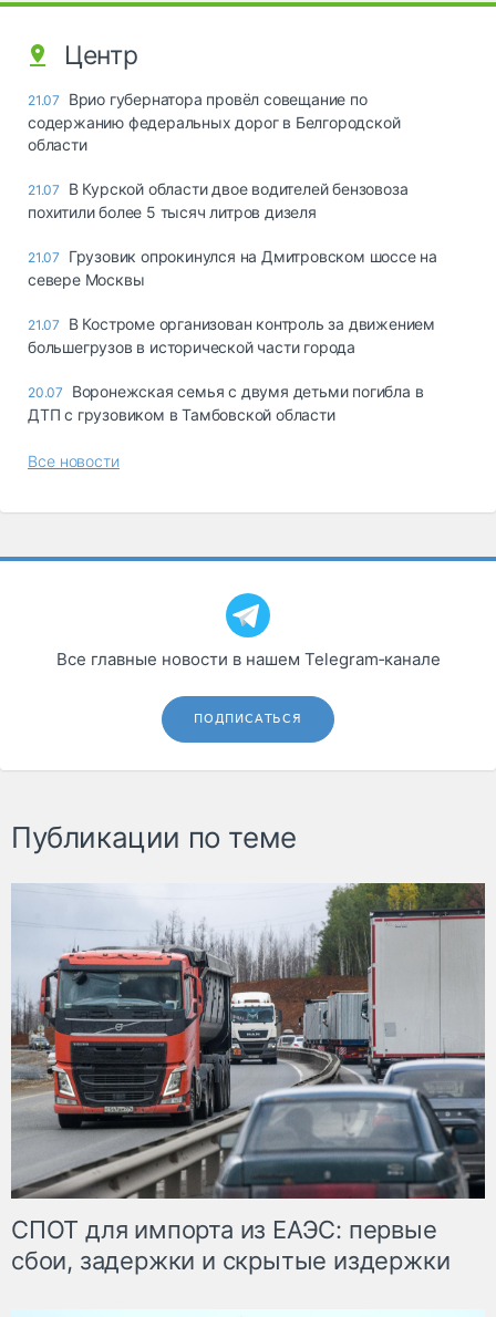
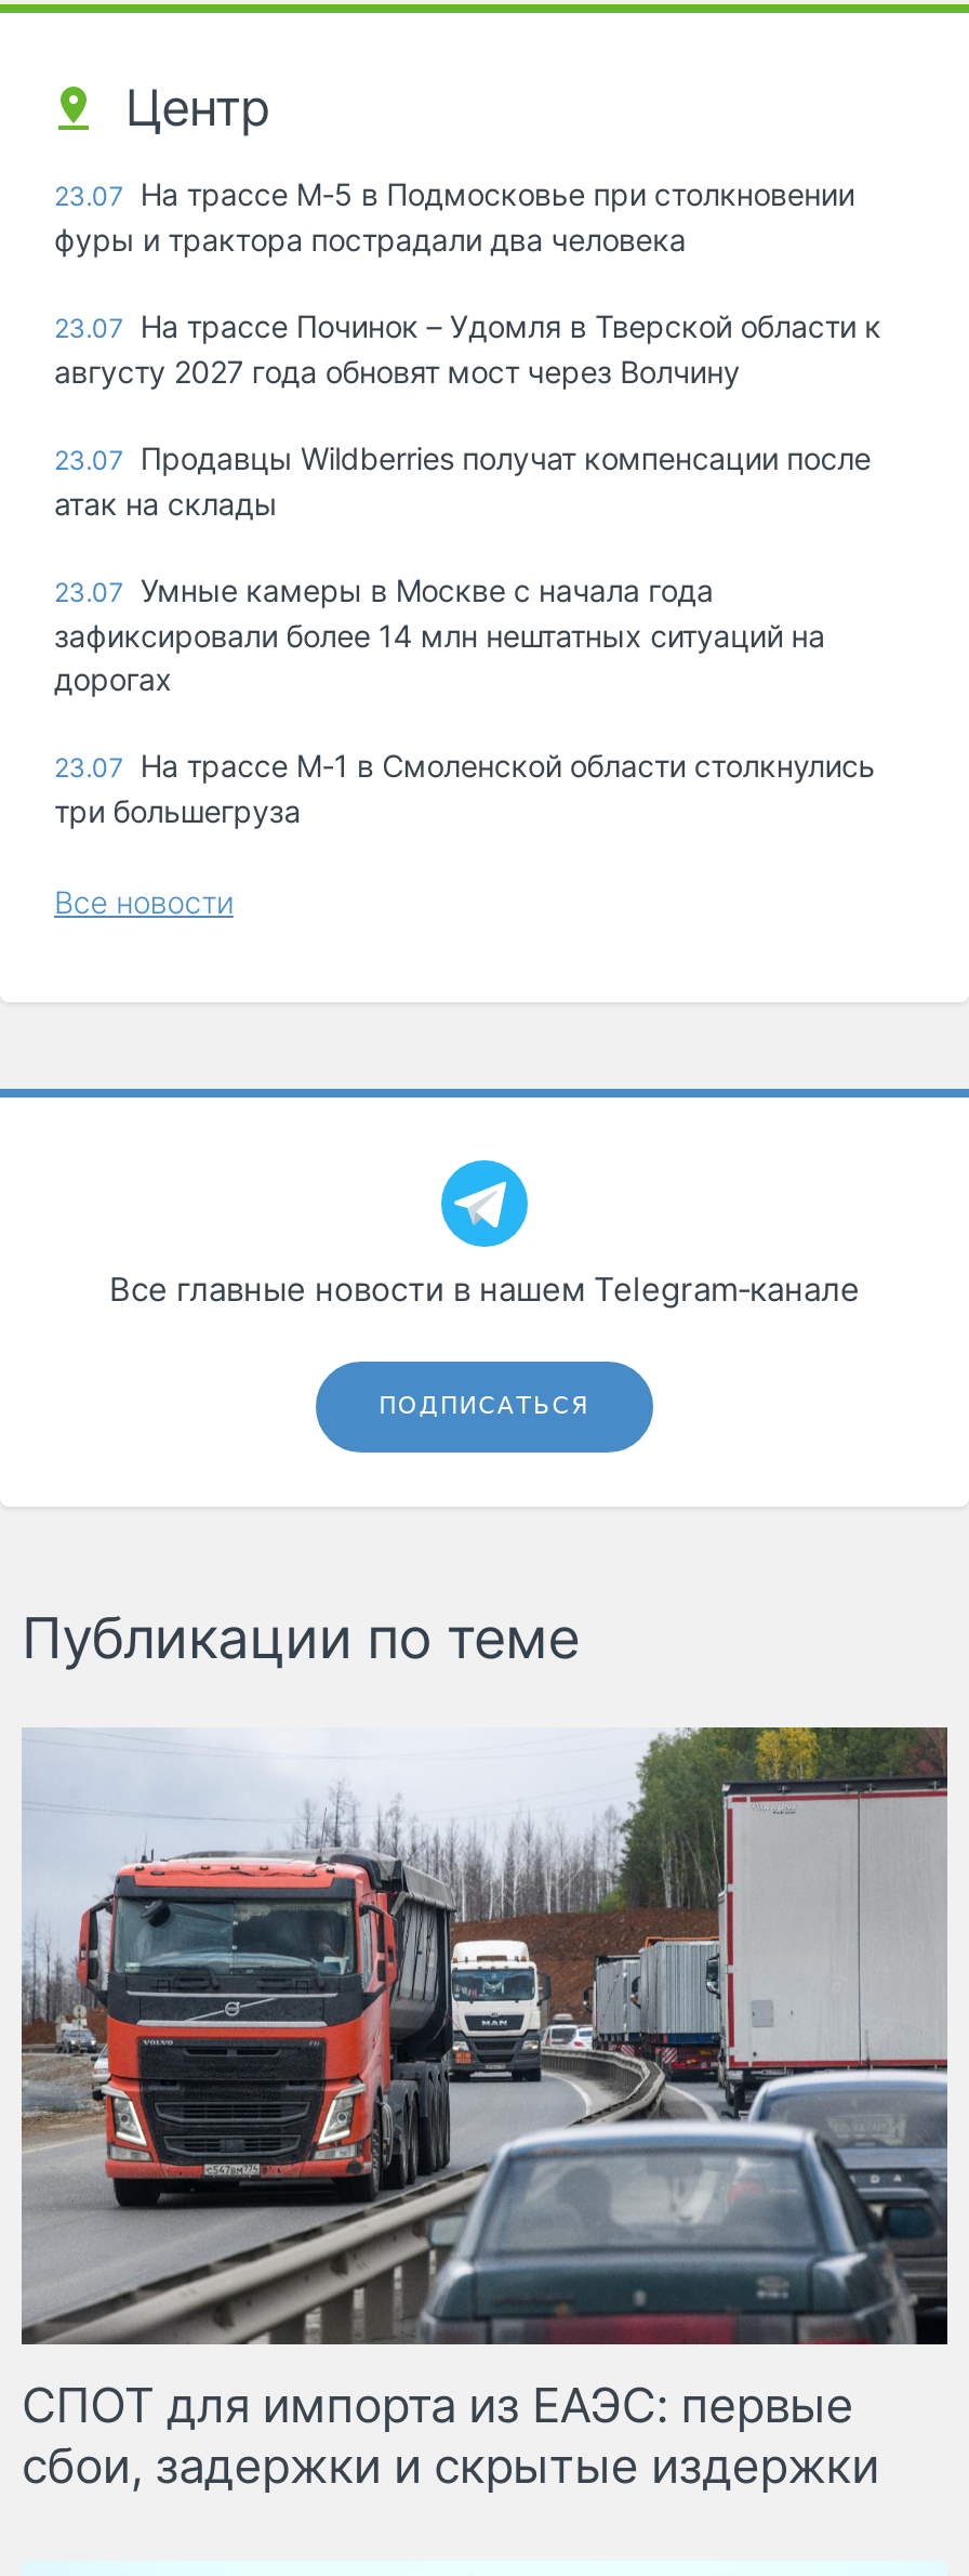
[28,90,400,154] 21.07 Врио губернатора провёл совещание по | содержанию федеральных дорог в Белгородской | области -> [54,176,854,258] 23.07 На трассе М-5 в Подмосковье при столкновении | фуры и трактора пострадали два человека
[28,179,408,221] 21.07 В Курской области двое водителей бензовоза | похитили более 5 тысяч литров дизеля -> [54,308,881,390] 23.07 На трассе Починок – Удомля в Тверской области к | августу 2027 года обновят мост через Волчину
[28,247,437,289] 21.07 Грузовик опрокинулся на Дмитровском шоссе на | севере Москвы -> [54,440,871,522] 23.07 Продавцы Wildberries получат компенсации после | атак на склады
[28,314,435,356] 21.07 В Костроме организован контроль за движением | большегрузов в исторической части города -> [54,572,825,697] 23.07 Умные камеры в Москве с начала года | зафиксировали более 14 млн нештатных ситуаций на | дорогах
[28,382,423,424] 20.07 Воронежская семья с двумя детьми погибла в | ДТП с грузовиком в Тамбовской области -> [54,747,875,829] 23.07 На трассе М-1 в Смоленской области столкнулись | три большегруза

